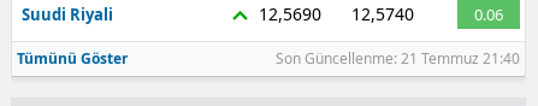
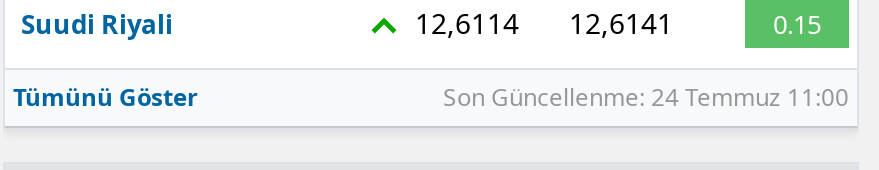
[259,2,321,25] 12,5690 -> [415,4,519,42] 12,6114
[351,2,414,25] 12,5740 -> [569,4,673,42] 12,6141
[474,4,503,25] 0.06 -> [773,6,821,42] 0.15
[276,48,520,69] Son Güncellenme: 21 Temmuz 21:40 -> [443,80,849,114] Son Güncellenme: 24 Temmuz 11:00

